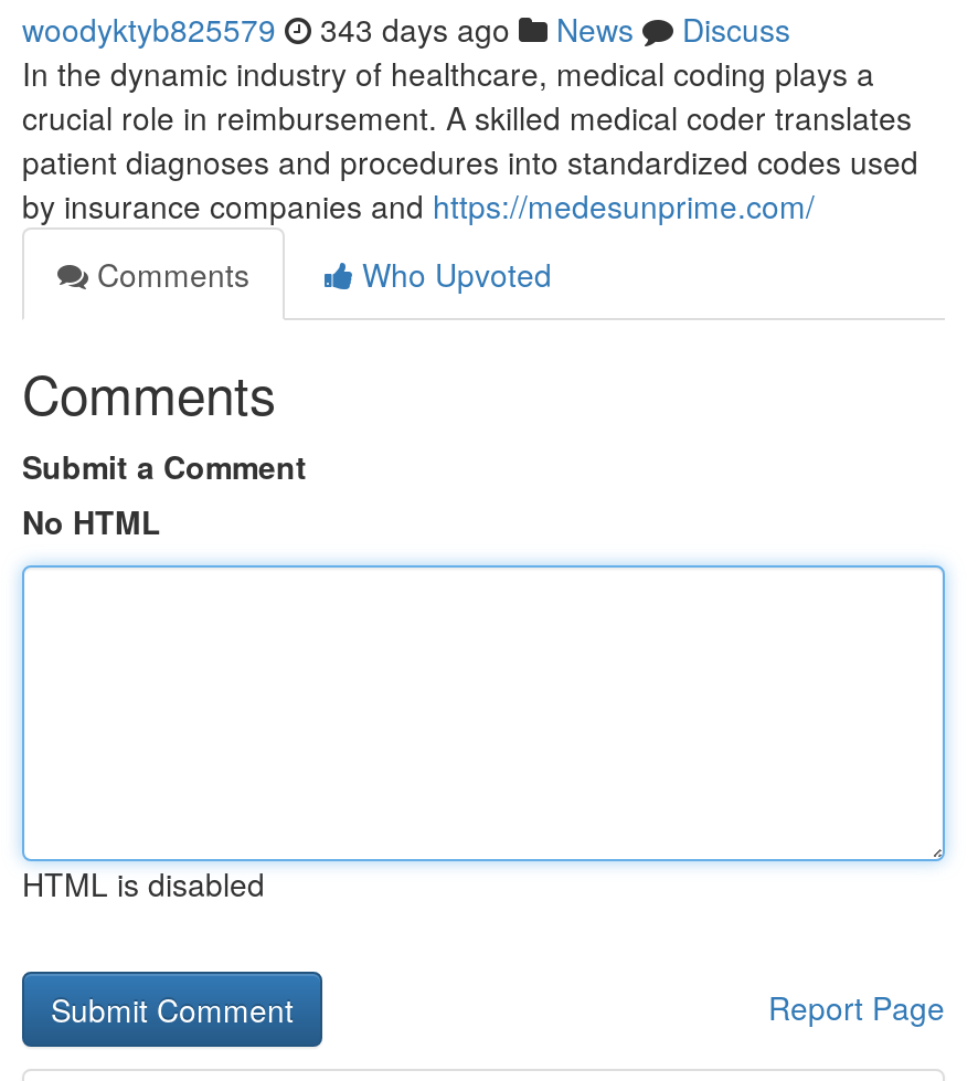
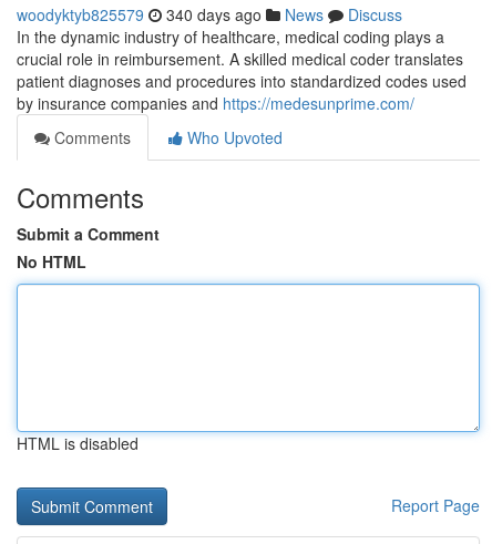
[22,7,790,51] woodyktyb825579 343 days ago News Discuss -> [17,3,402,25] woodyktyb825579 340 days ago News Discuss

